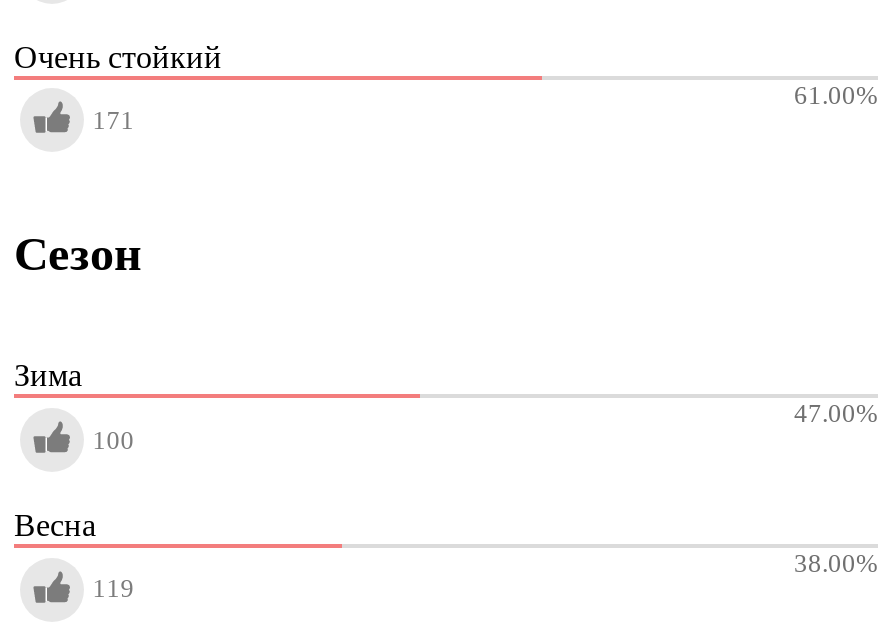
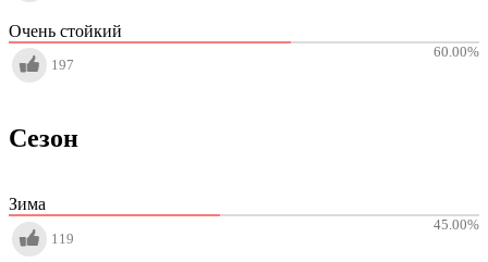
[794,81,878,109] 61.00% -> [434,44,479,59] 60.00%
[92,107,134,135] 171 -> [51,58,74,73] 197
[14,400,878,578] 47.00% | 100 | Весна | 38.00% -> [434,218,479,233] 45.00%

